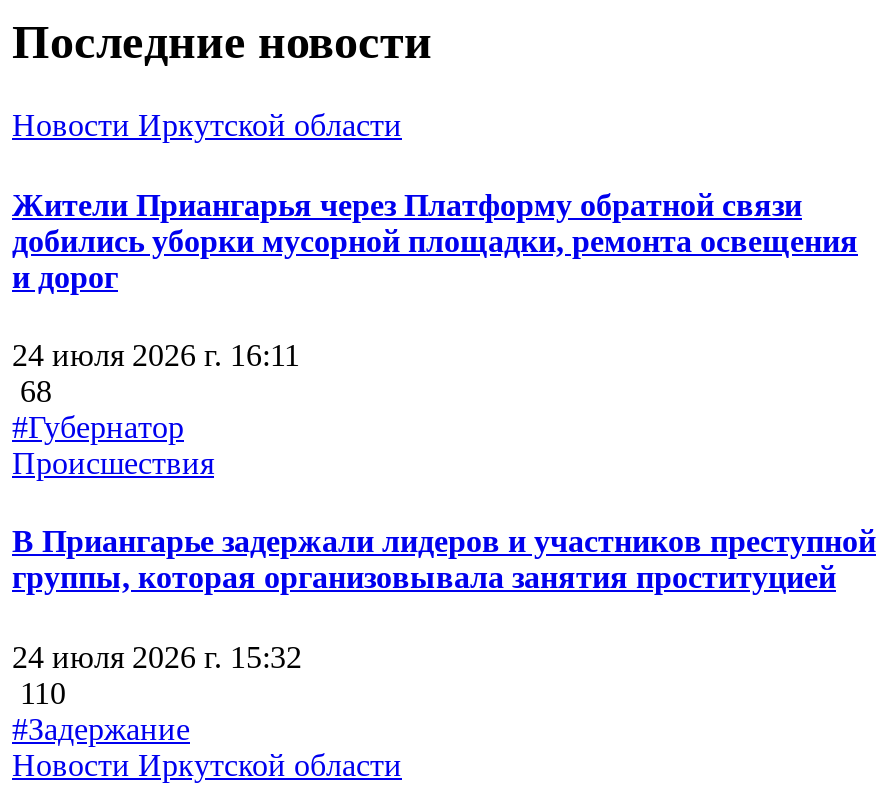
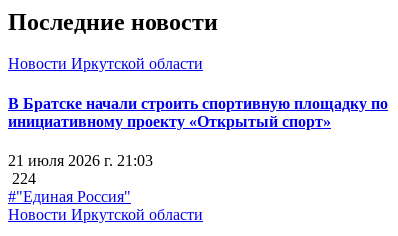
[12,187,876,745] Жители Приангарья через Платформу обратной связи | добились уборки мусорной площадки, ремонта освещения | и дорог | 24 июля 2026 г. 16:11 | 68 | #Губернатор | Происшествия | В Приангарье задержали лидеров и участников преступной | группы, которая организовывала занятия проституцией | 24 июля 2026 г. 15:32 | 110 | #Задержание -> [8,95,388,205] В Братске начали строить спортивную площадку по | инициативному проекту «Открытый спорт» | 21 июля 2026 г. 21:03 | 224 | #"Единая Россия"

